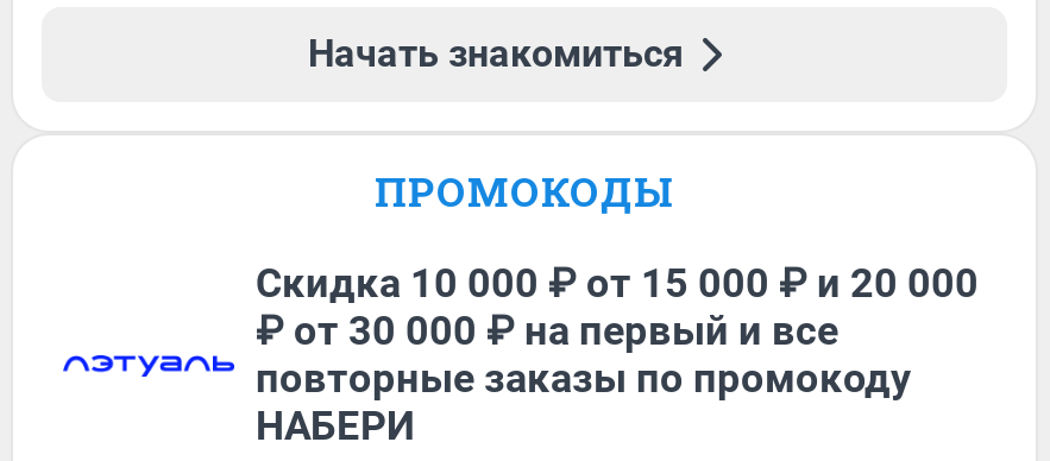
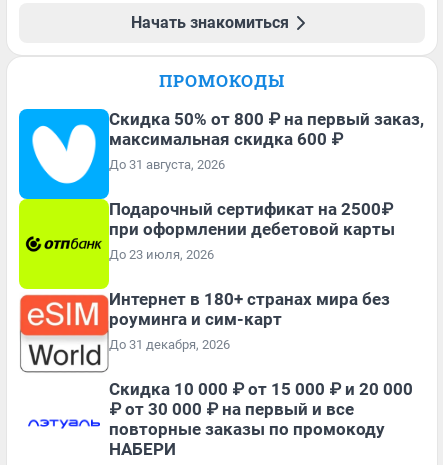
none -> [18,108,424,373] [image] | Скидка 50% от 800 ₽ на первый заказ, | максимальная скидка 600 ₽ | До 31 августа, 2026 | Подарочный сертификат на 2500₽ | при оформлении дебетовой карты | До 23 июля, 2026 | Интернет в 180+ странах мира без | роуминга и сим-карт | До 31 декабря, 2026

